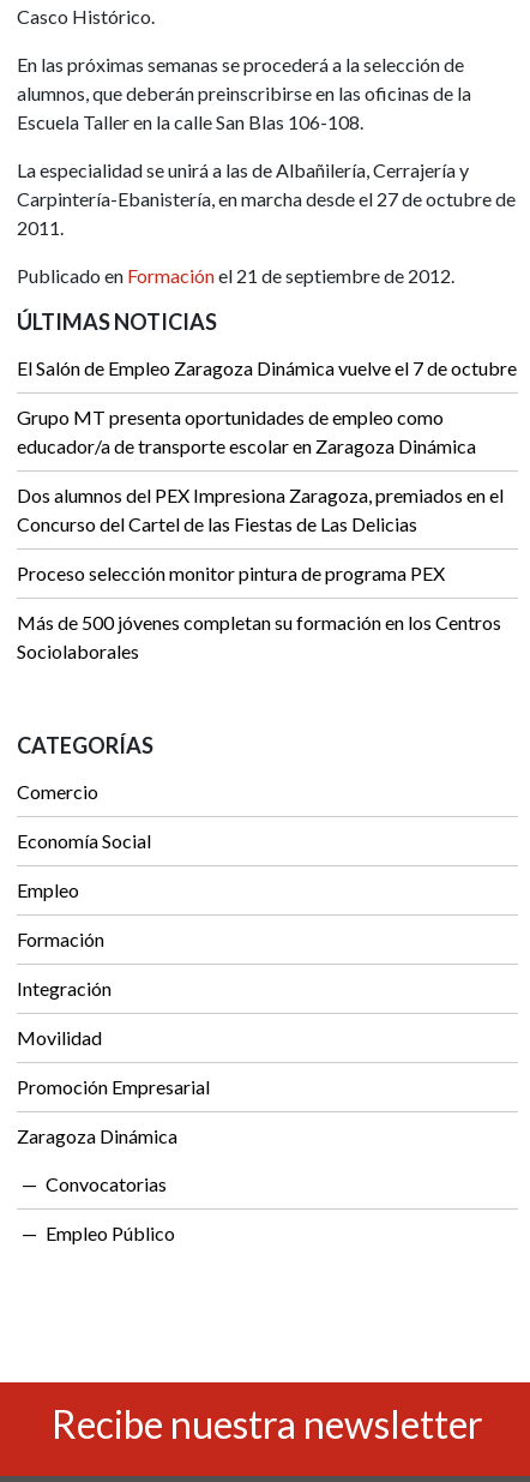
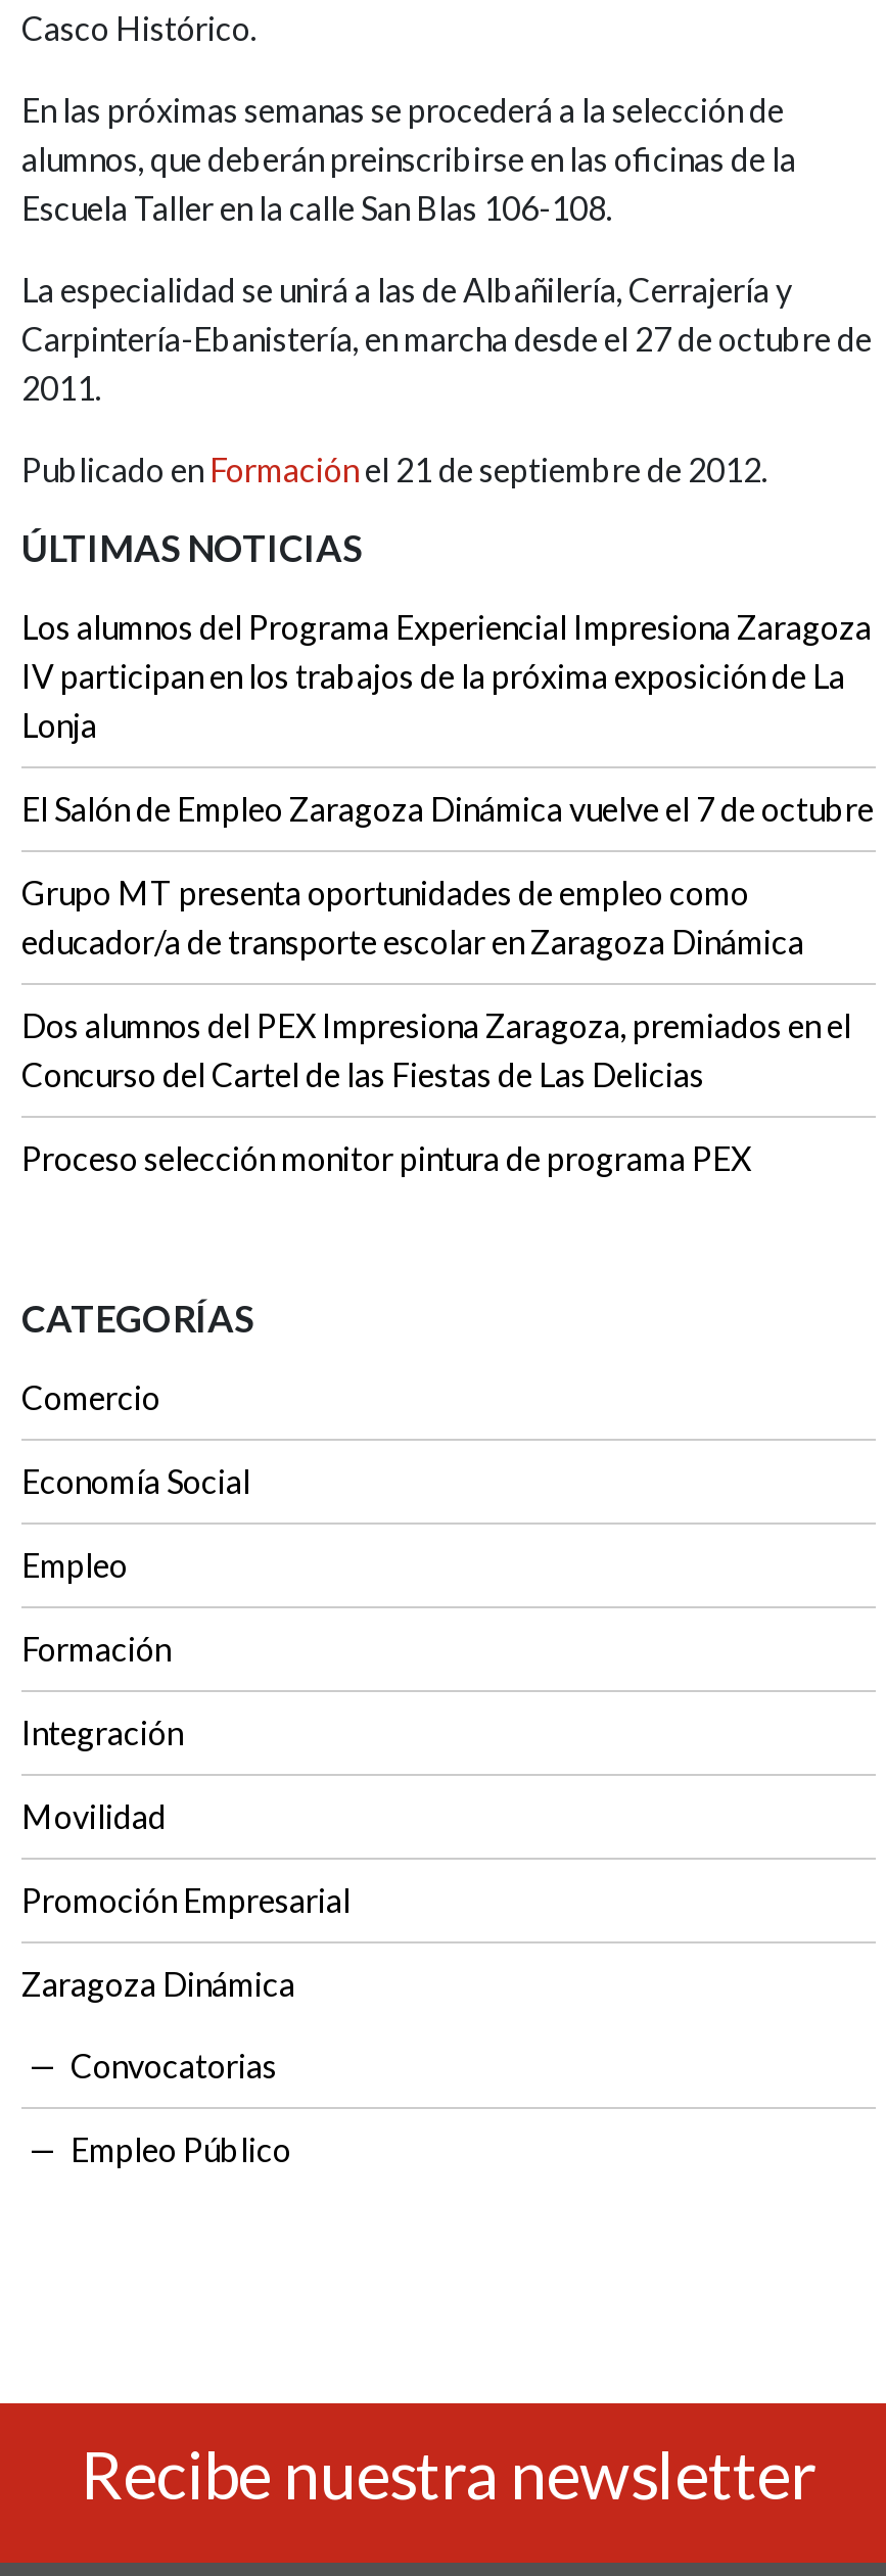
none -> [21,607,872,744] Los alumnos del Programa Experiencial Impresiona Zaragoza | IV participan en los trabajos de la próxima exposición de La | Lonja
moved [17,357,517,585] -> [21,789,874,1178]: El Salón de Empleo Zaragoza Dinámica vuelve el 7 de octubre | Grupo MT presenta oportunidades de empleo como | educador/a de transporte escolar en Zaragoza Dinámica | Dos alumnos del PEX Impresiona Zaragoza, premiados en el | Concurso del Cartel de las Fiestas de Las Delicias | Proceso selección monitor pintura de programa PEX
[17,611,501,663] Más de 500 jóvenes completan su formación en los Centros | Sociolaborales -> none

